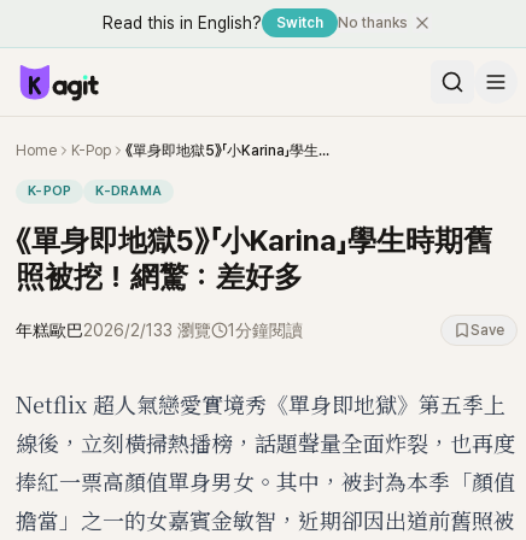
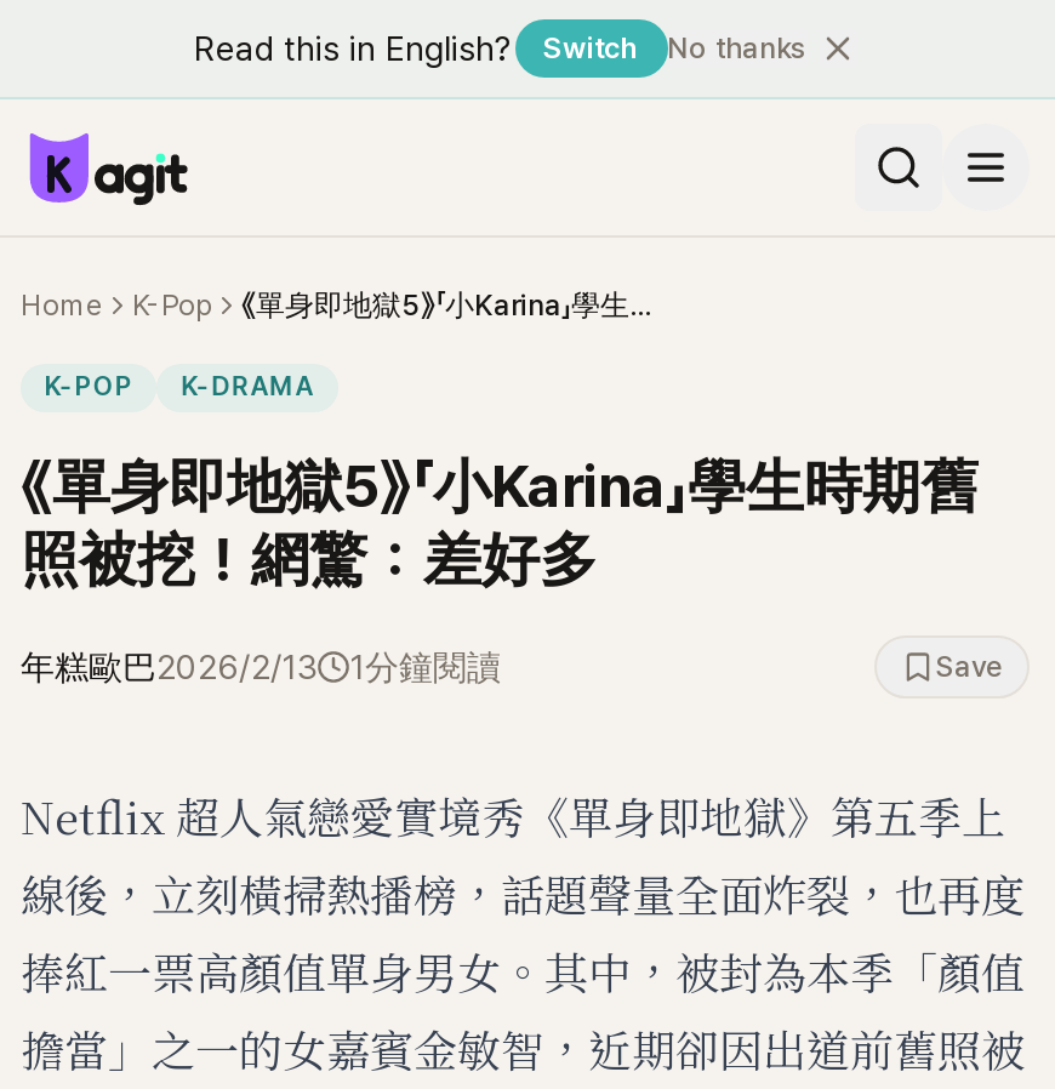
[16,321,211,340] 年糕歐巴2026/2/133 瀏覽 -> [21,648,316,686] 年糕歐巴2026/2/13

